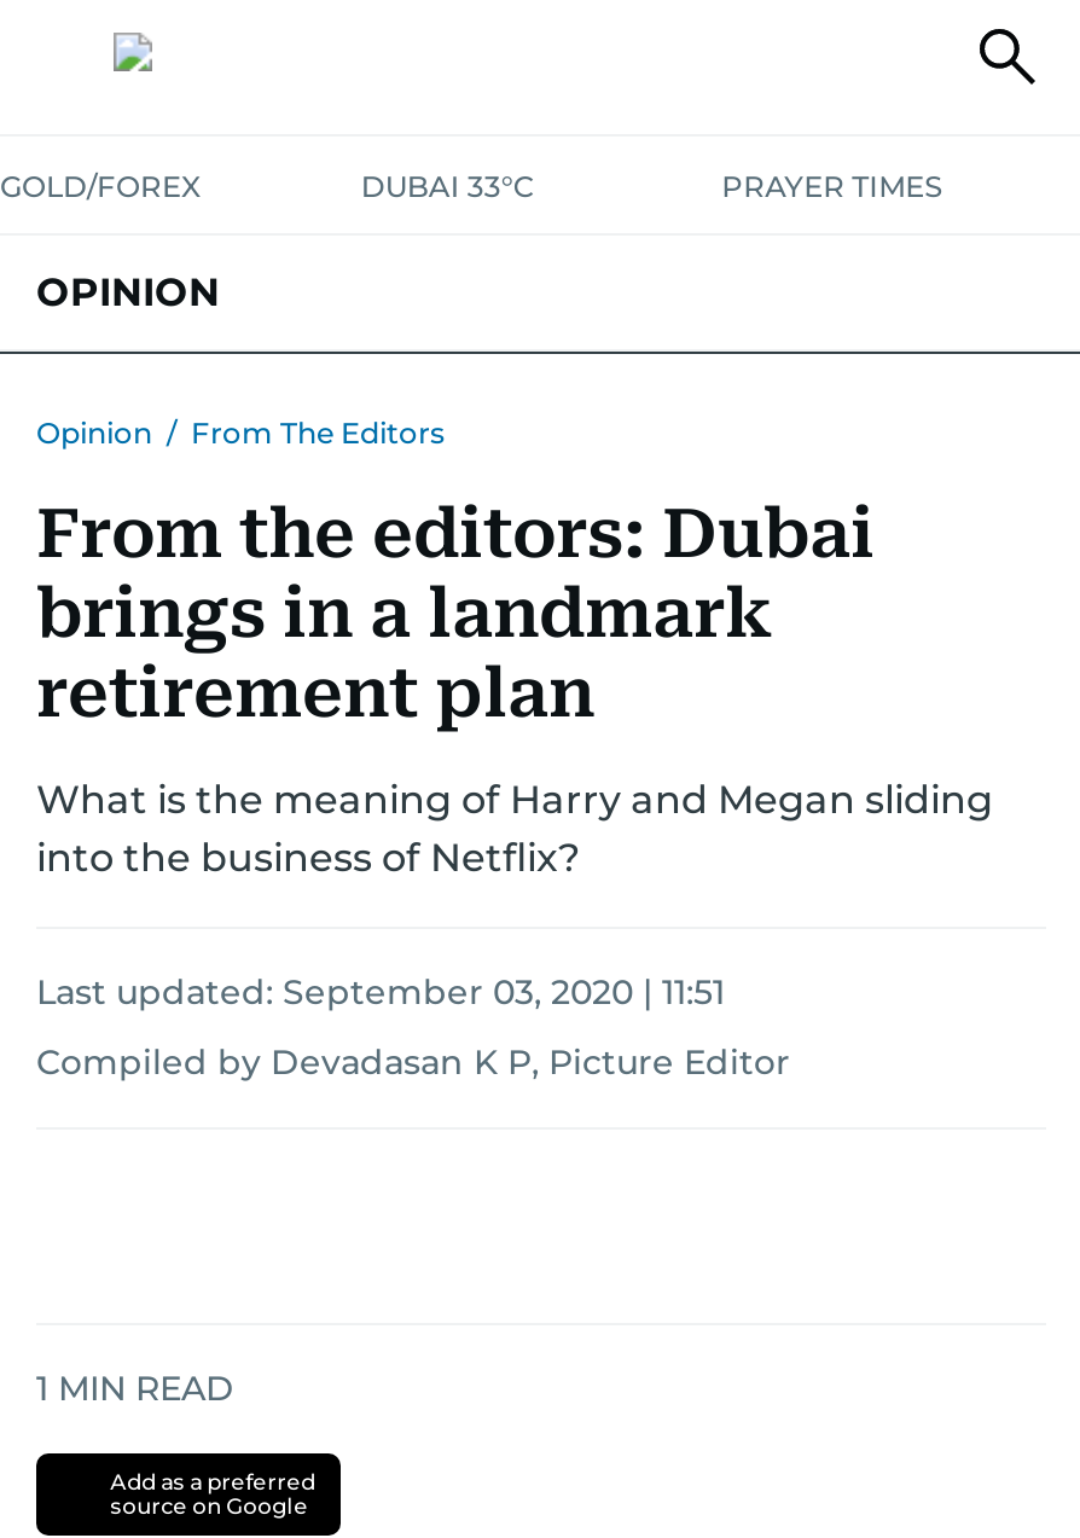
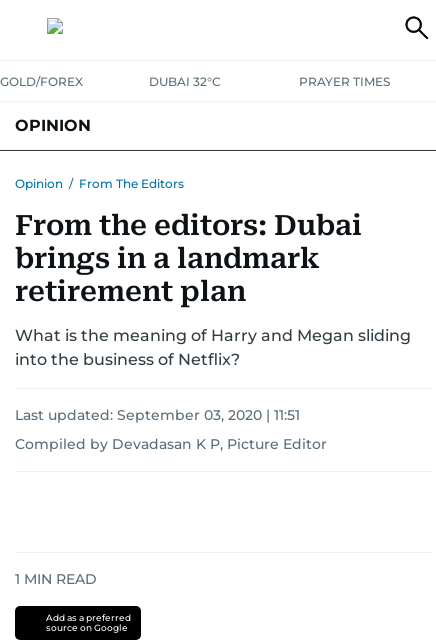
[361,168,535,204] DUBAI 33°C -> [149,74,221,89] DUBAI 32°C

